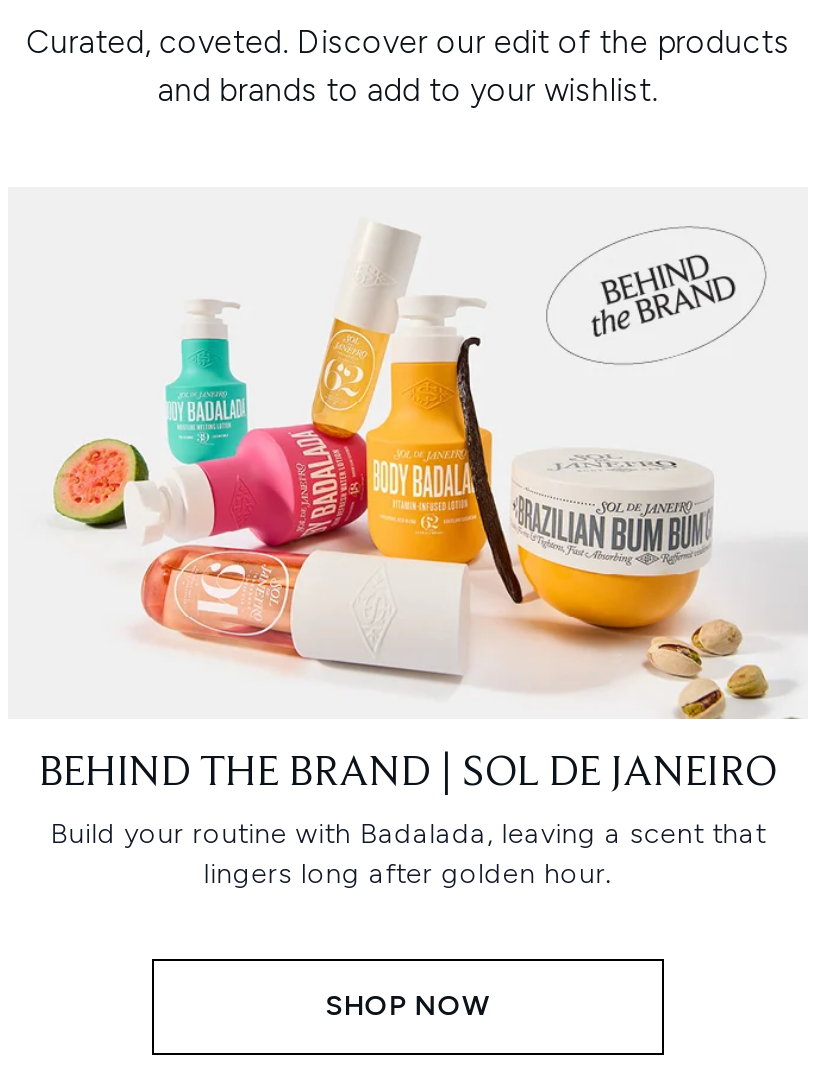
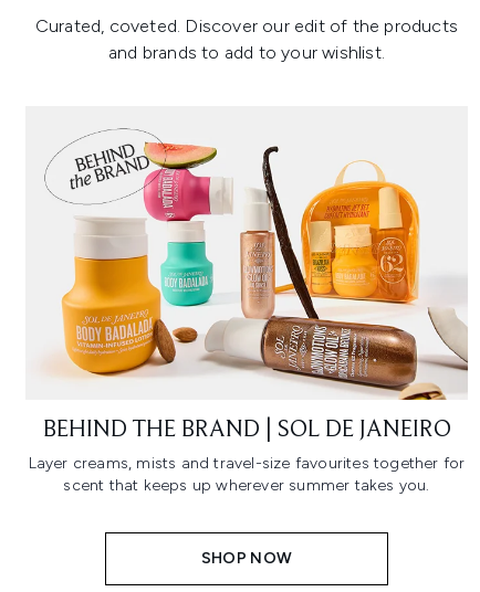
[52,225,808,721] [image] -> [44,128,469,401] [image]
[50,817,766,891] Build your routine with Badalada, leaving a scent that | lingers long after golden hour. -> [28,454,465,495] Layer creams, mists and travel-size favourites together for | scent that keeps up wherever summer takes you.

